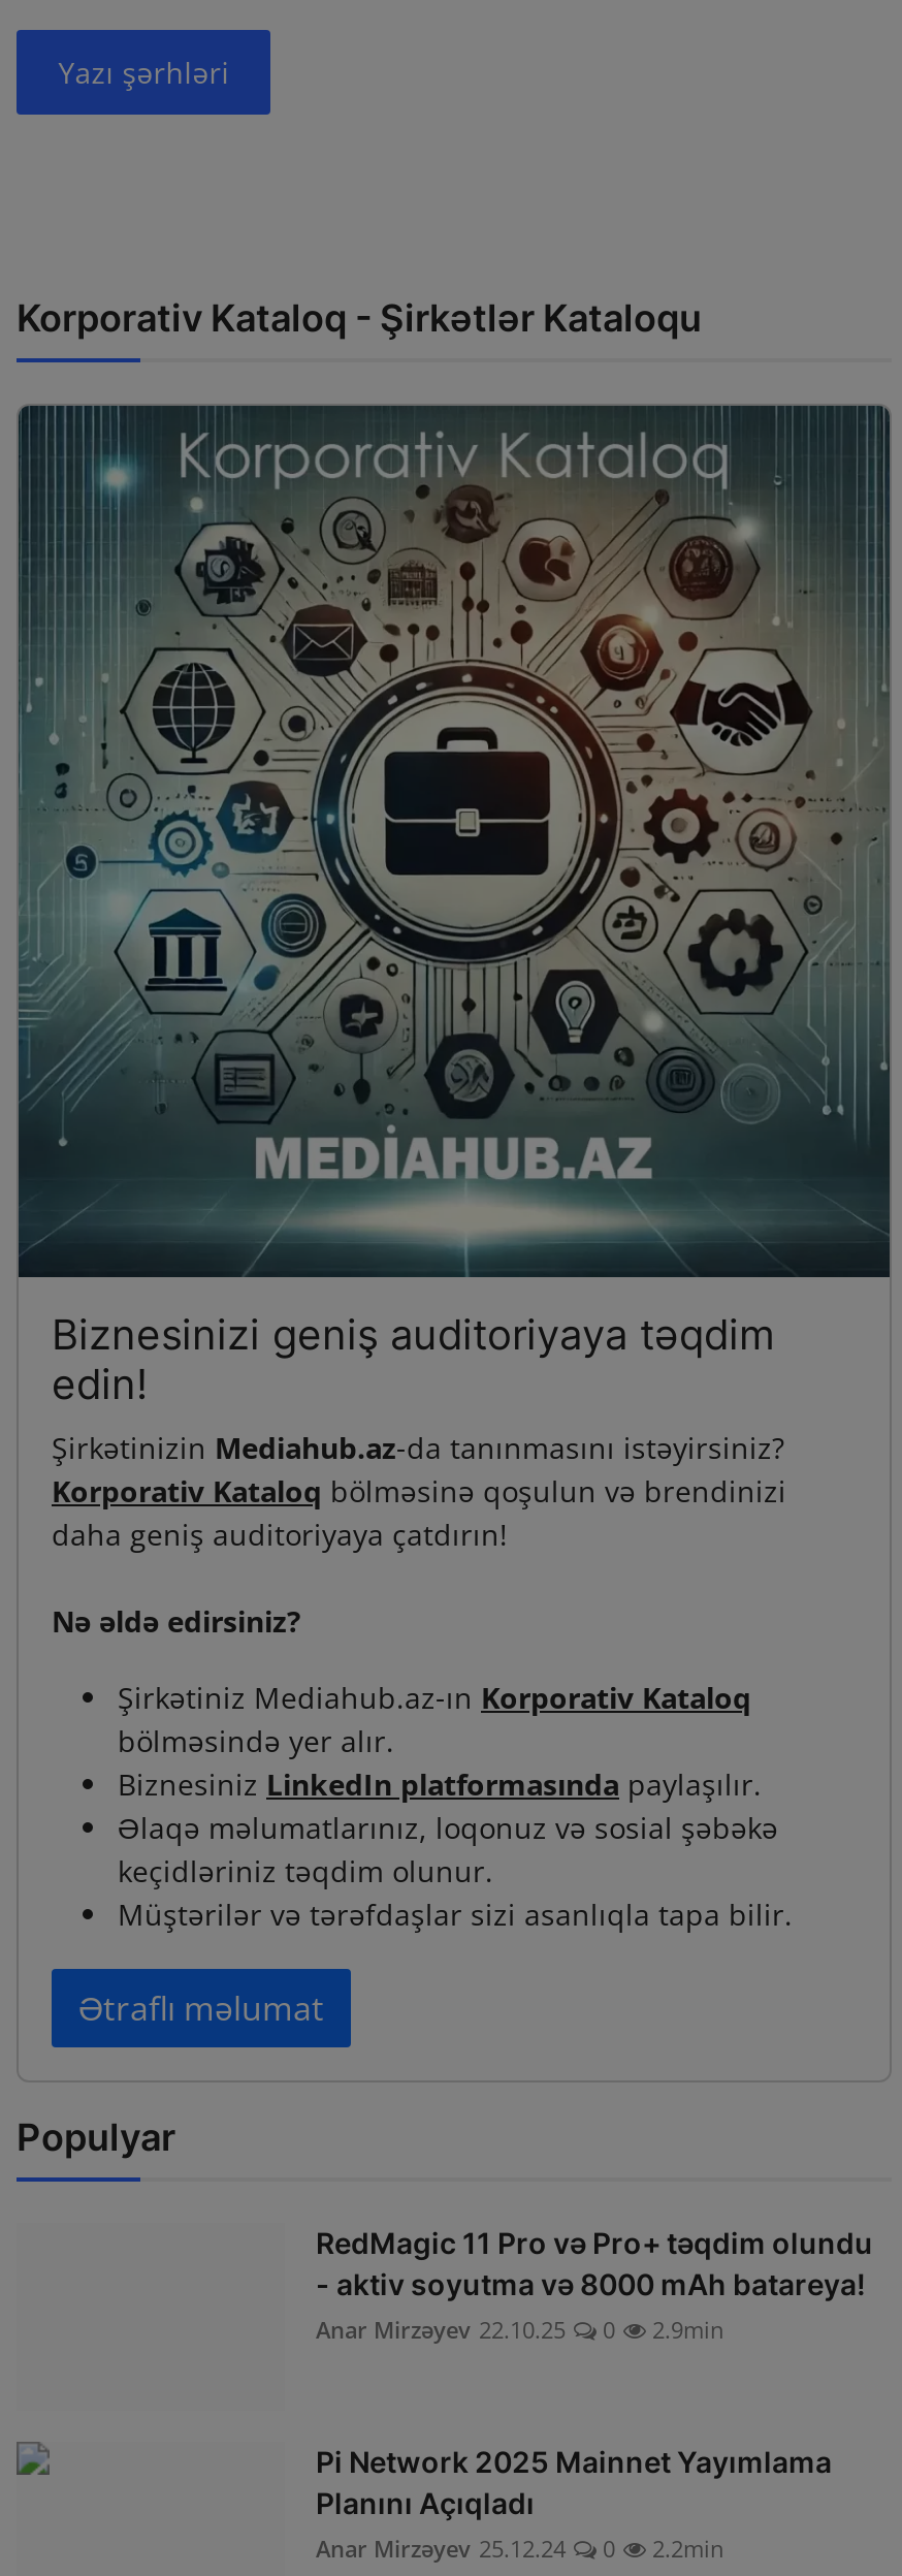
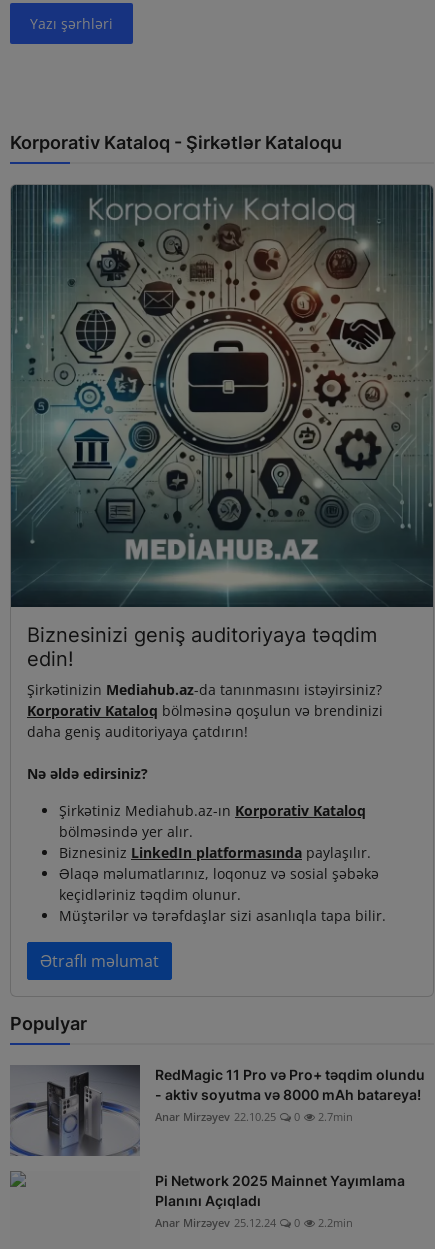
none -> [9,1064,141,1157] [image]
[316,2313,724,2344] Anar Mirzəyev 22.10.25 0 2.9min -> [155,1109,353,1124] Anar Mirzəyev 22.10.25 0 2.7min

